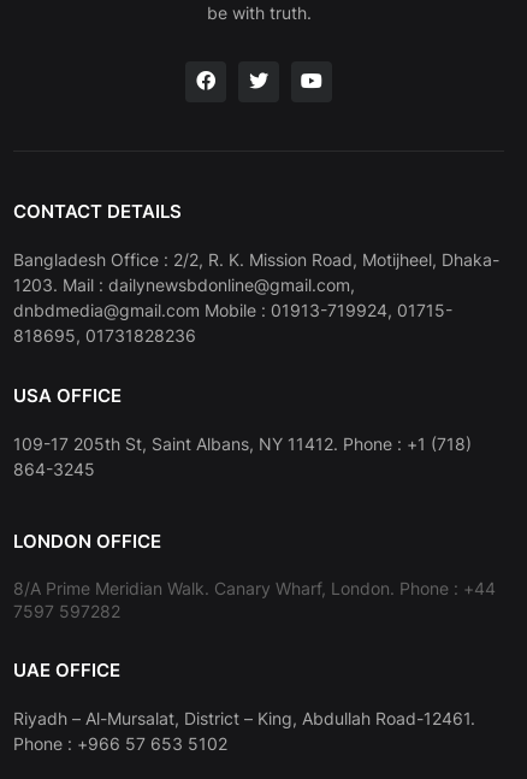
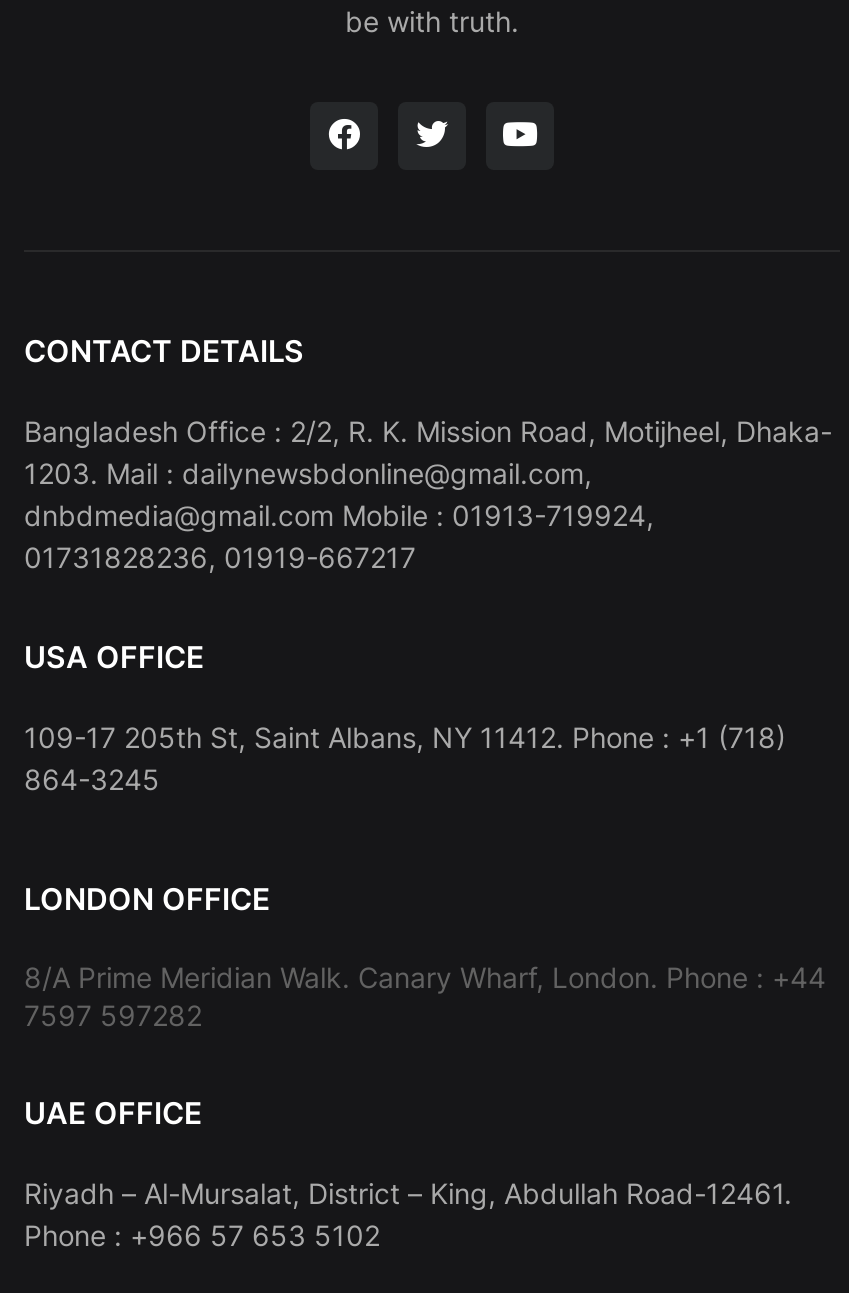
[13,300,452,346] dnbdmedia@gmail.com Mobile : 01913-719924, 01715- | 818695, 01731828236 -> [24,498,654,574] dnbdmedia@gmail.com Mobile : 01913-719924, | 01731828236, 01919-667217

